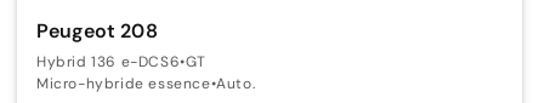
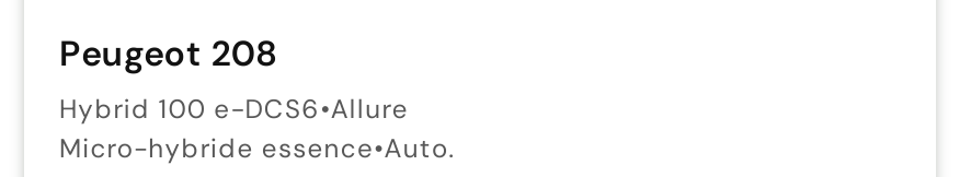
[36,52,206,71] Hybrid 136 e-DCS6•GT -> [59,91,409,126] Hybrid 100 e-DCS6•Allure

